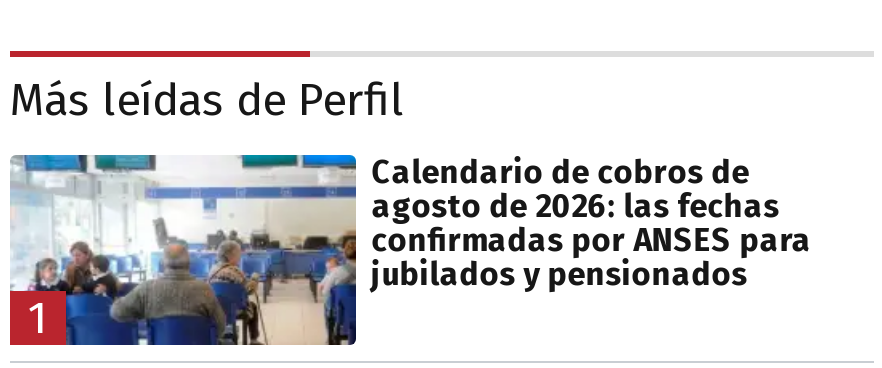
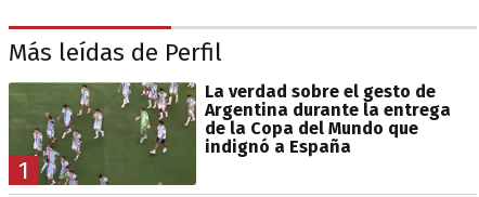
[10,153,812,347] [image] | Calendario de cobros de | agosto de 2026: las fechas | confirmadas por ANSES para | jubilados y pensionados -> [8,81,451,186] [image] | La verdad sobre el gesto de | Argentina durante la entrega | de la Copa del Mundo que | indignó a España

